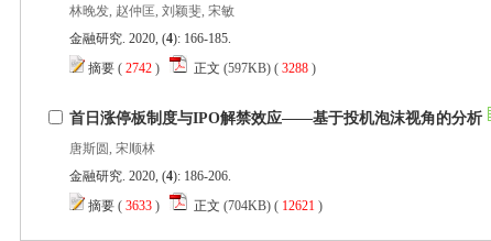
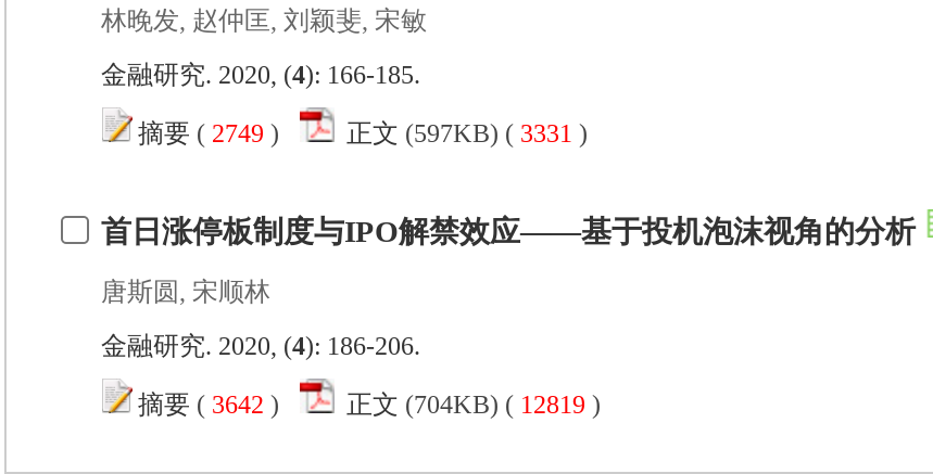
[278,61,322,76] 3288) -> [514,118,601,149] 3331)
[278,198,329,213] 12621) -> [514,389,614,420] 12819)

